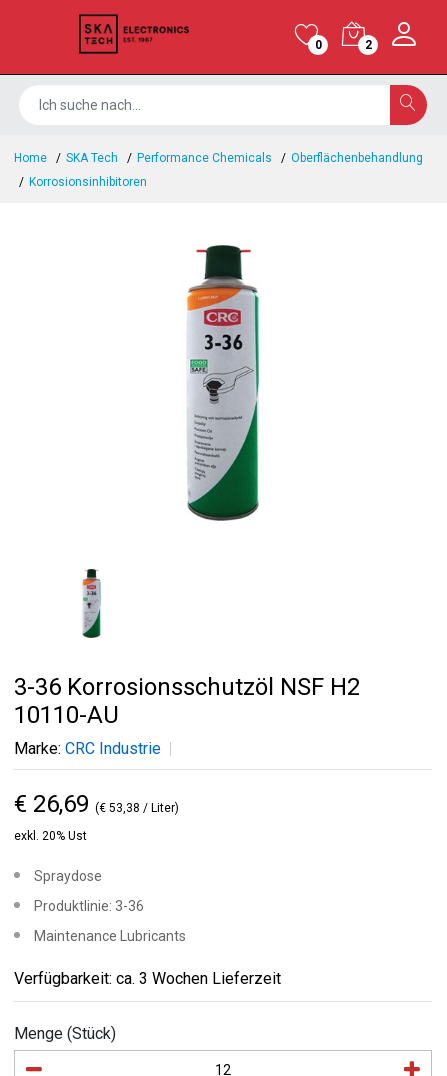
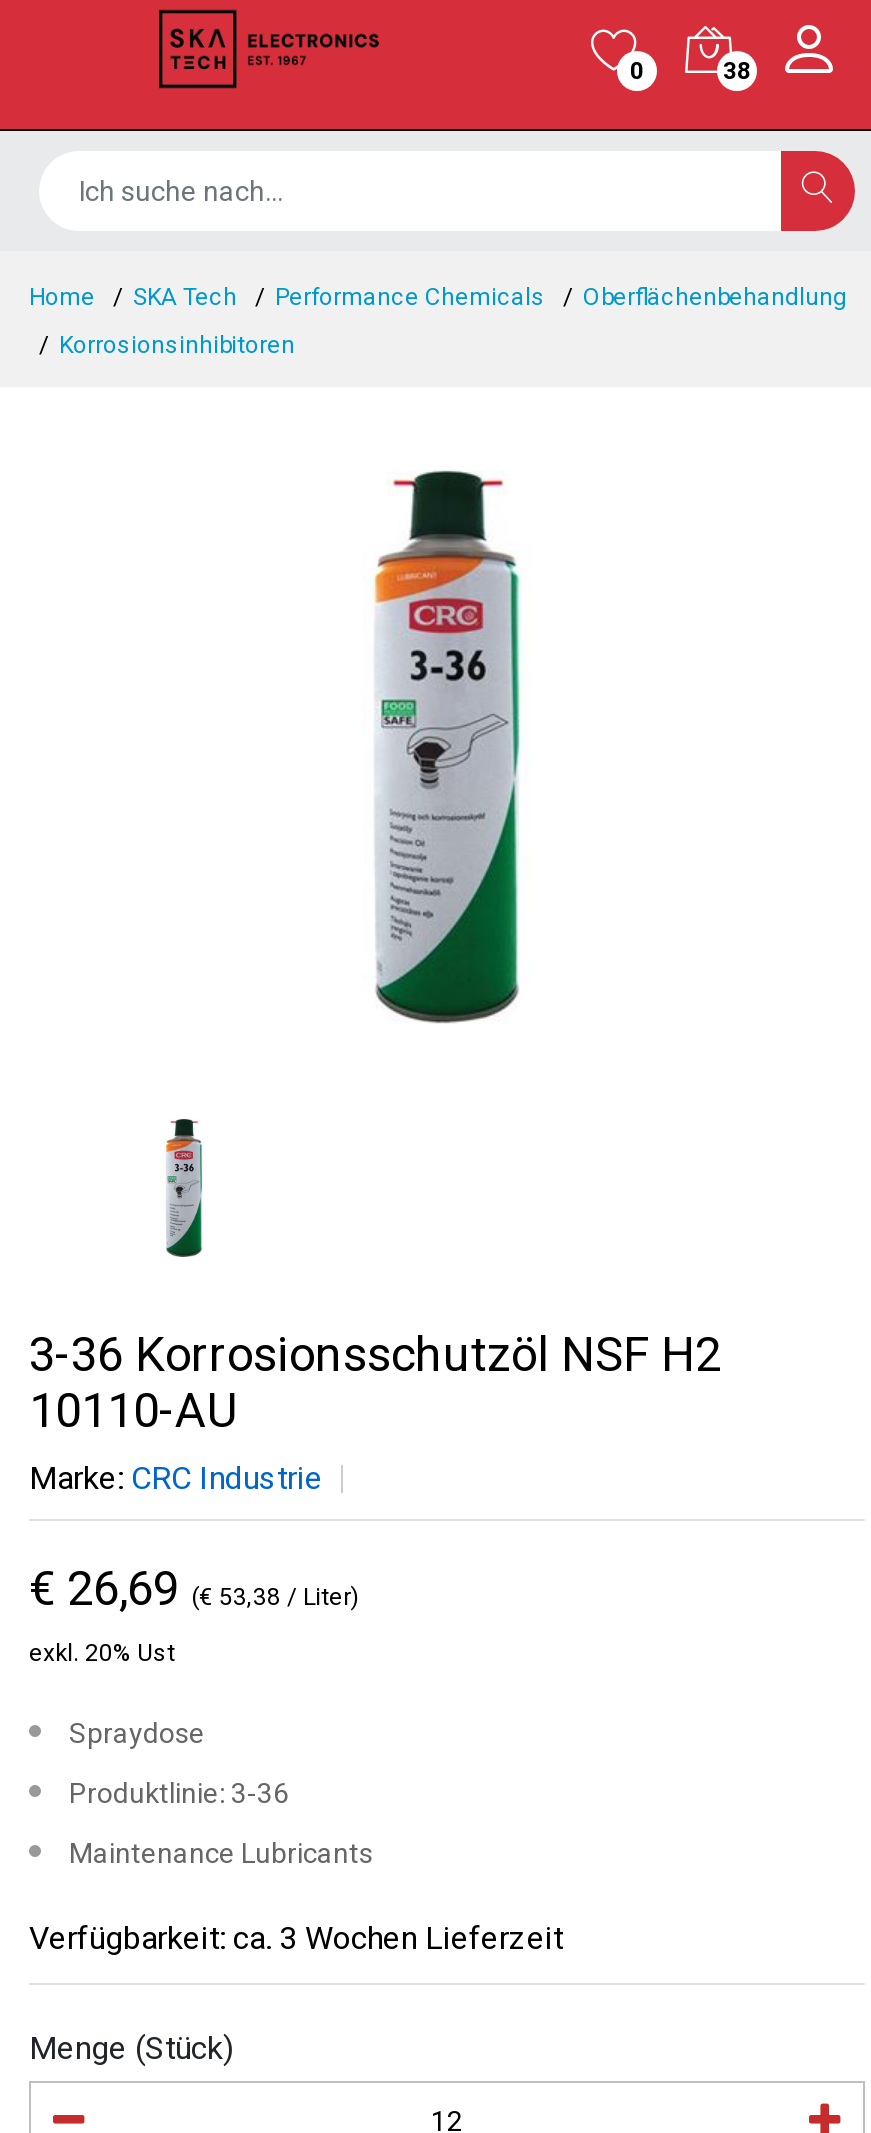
[364,38,371,52] 2 -> [723,57,751,85] 38

